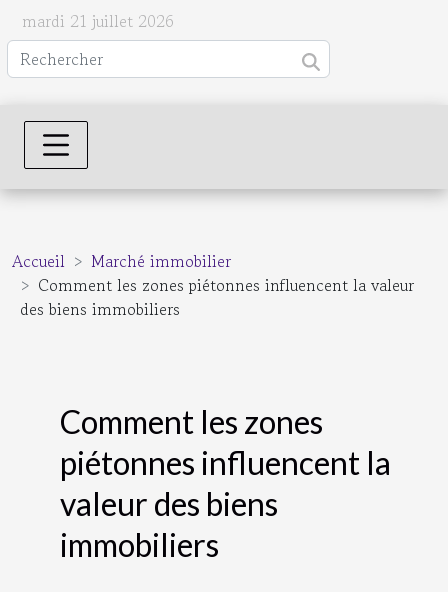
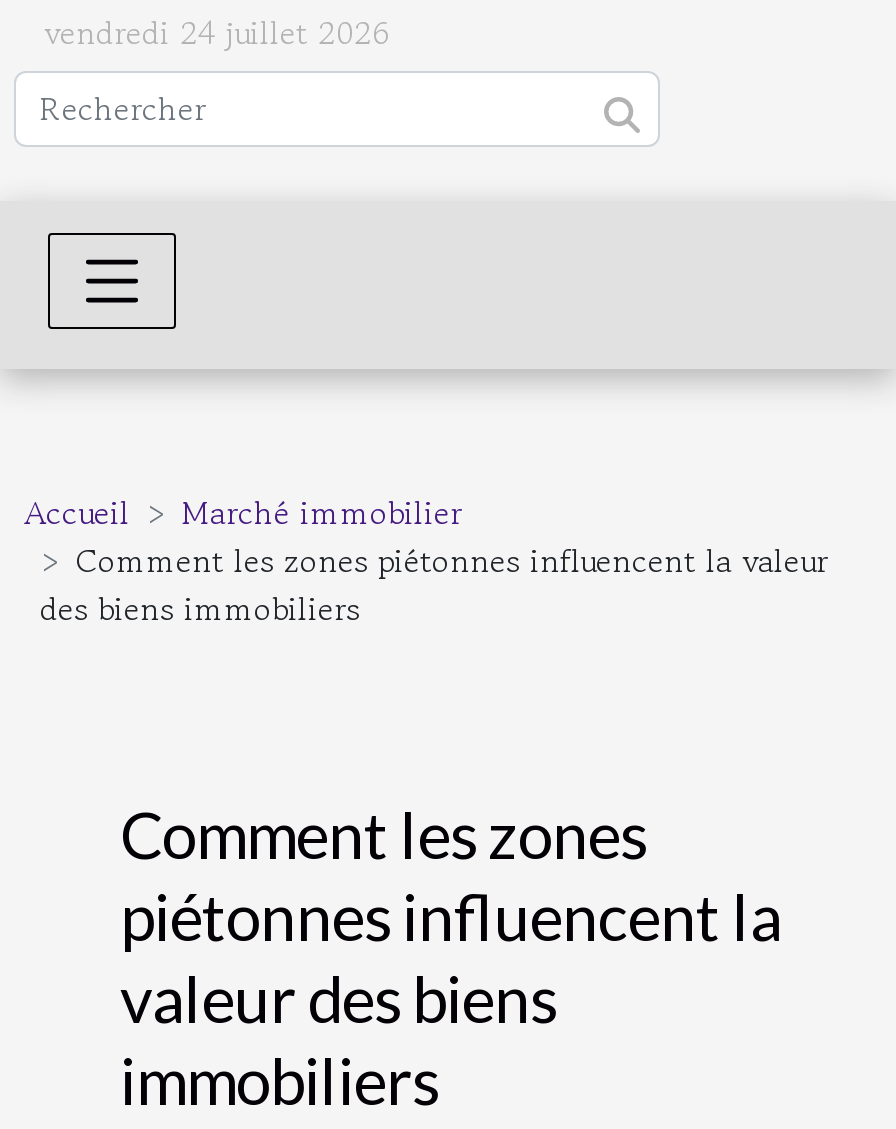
[22,9,174,33] mardi 21 juillet 2026 -> [44,9,390,57] vendredi 24 juillet 2026

